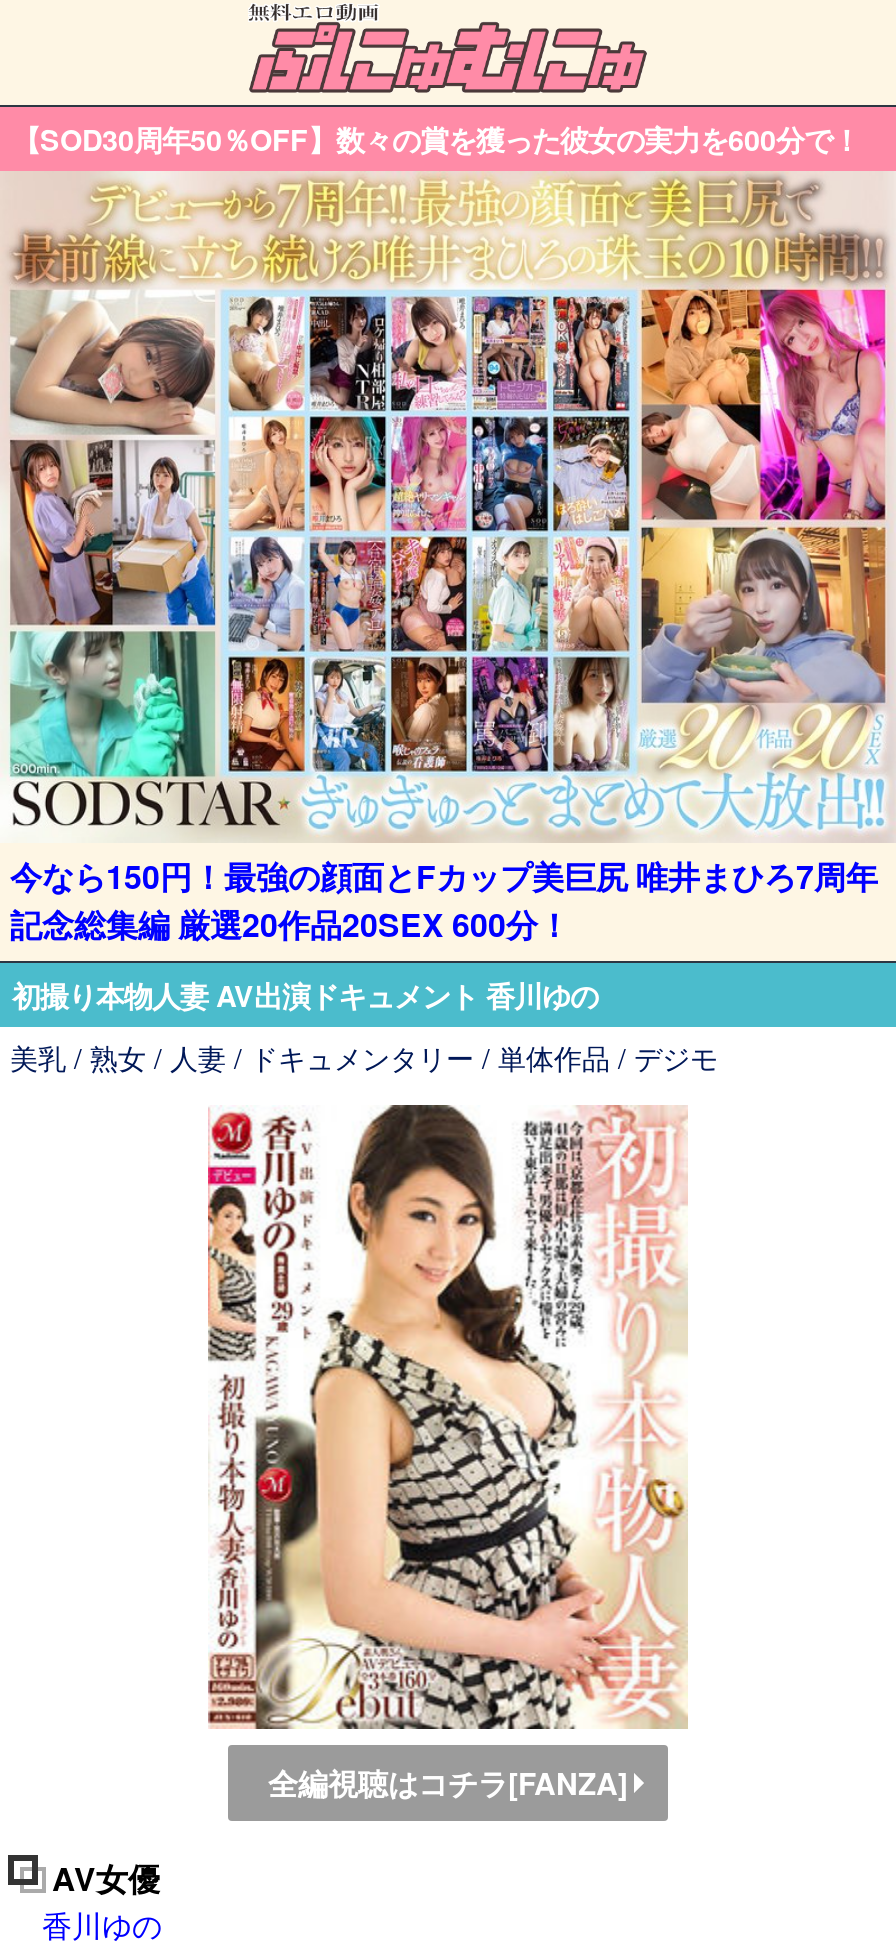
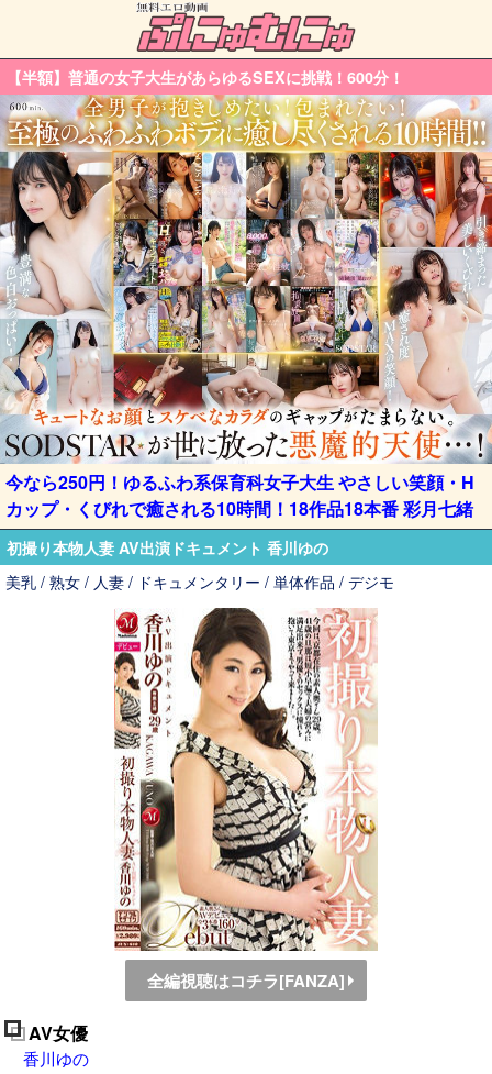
[12,119,860,159] 【SOD30周年50％OFF】数々の賞を獲った彼女の実力を600分で！ -> [7,66,404,88] 【半額】普通の女子大生があらゆるSEXに挑戦！600分！
[6,175,890,947] [image] | 今なら150円！最強の顔面とFカップ美巨尻 唯井まひろ7周年 | 記念総集編 厳選20作品20SEX 600分！ -> [3,97,489,521] [image] | 今なら250円！ゆるふわ系保育科女子大生 やさしい笑顔・H | カップ・くびれで癒される10時間！18作品18本番 彩月七緒

